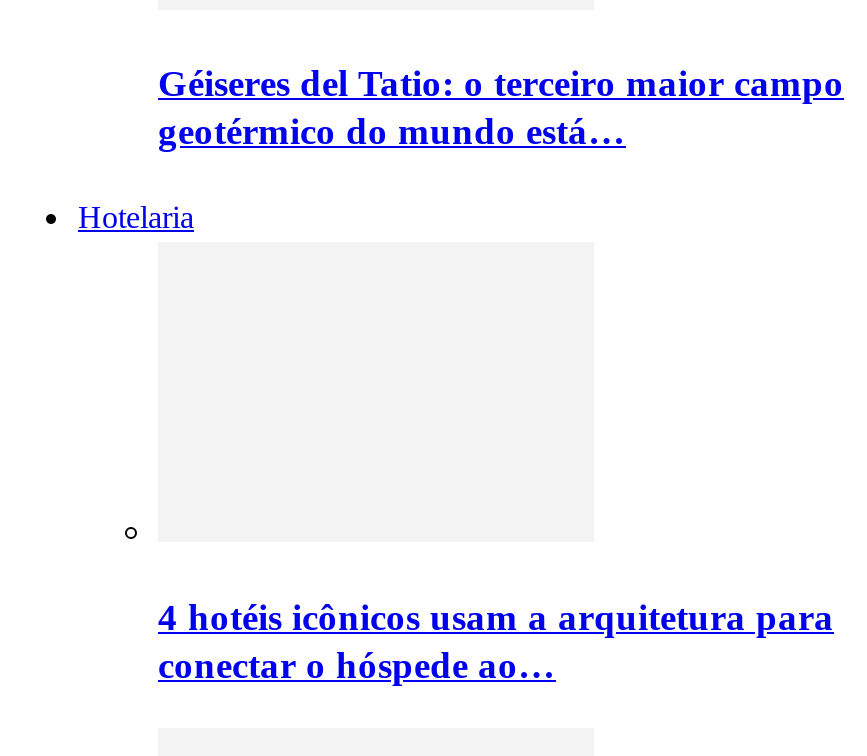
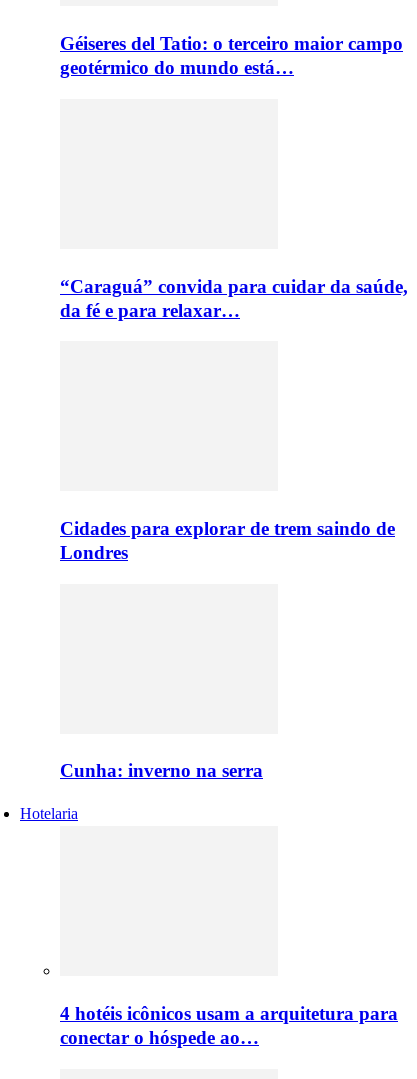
none -> [60,276,408,321] “Caraguá” convida para cuidar da saúde, | da fé e para relaxar…
none -> [60,518,395,563] Cidades para explorar de trem saindo de | Londres
none -> [60,760,263,781] Cunha: inverno na serra

